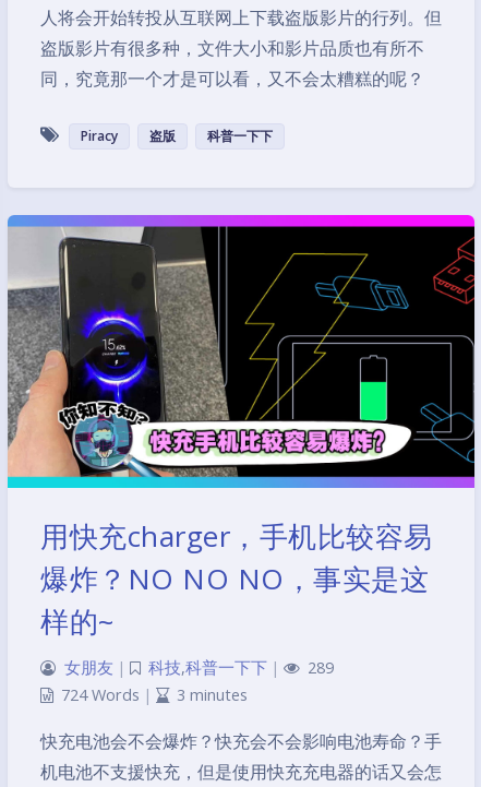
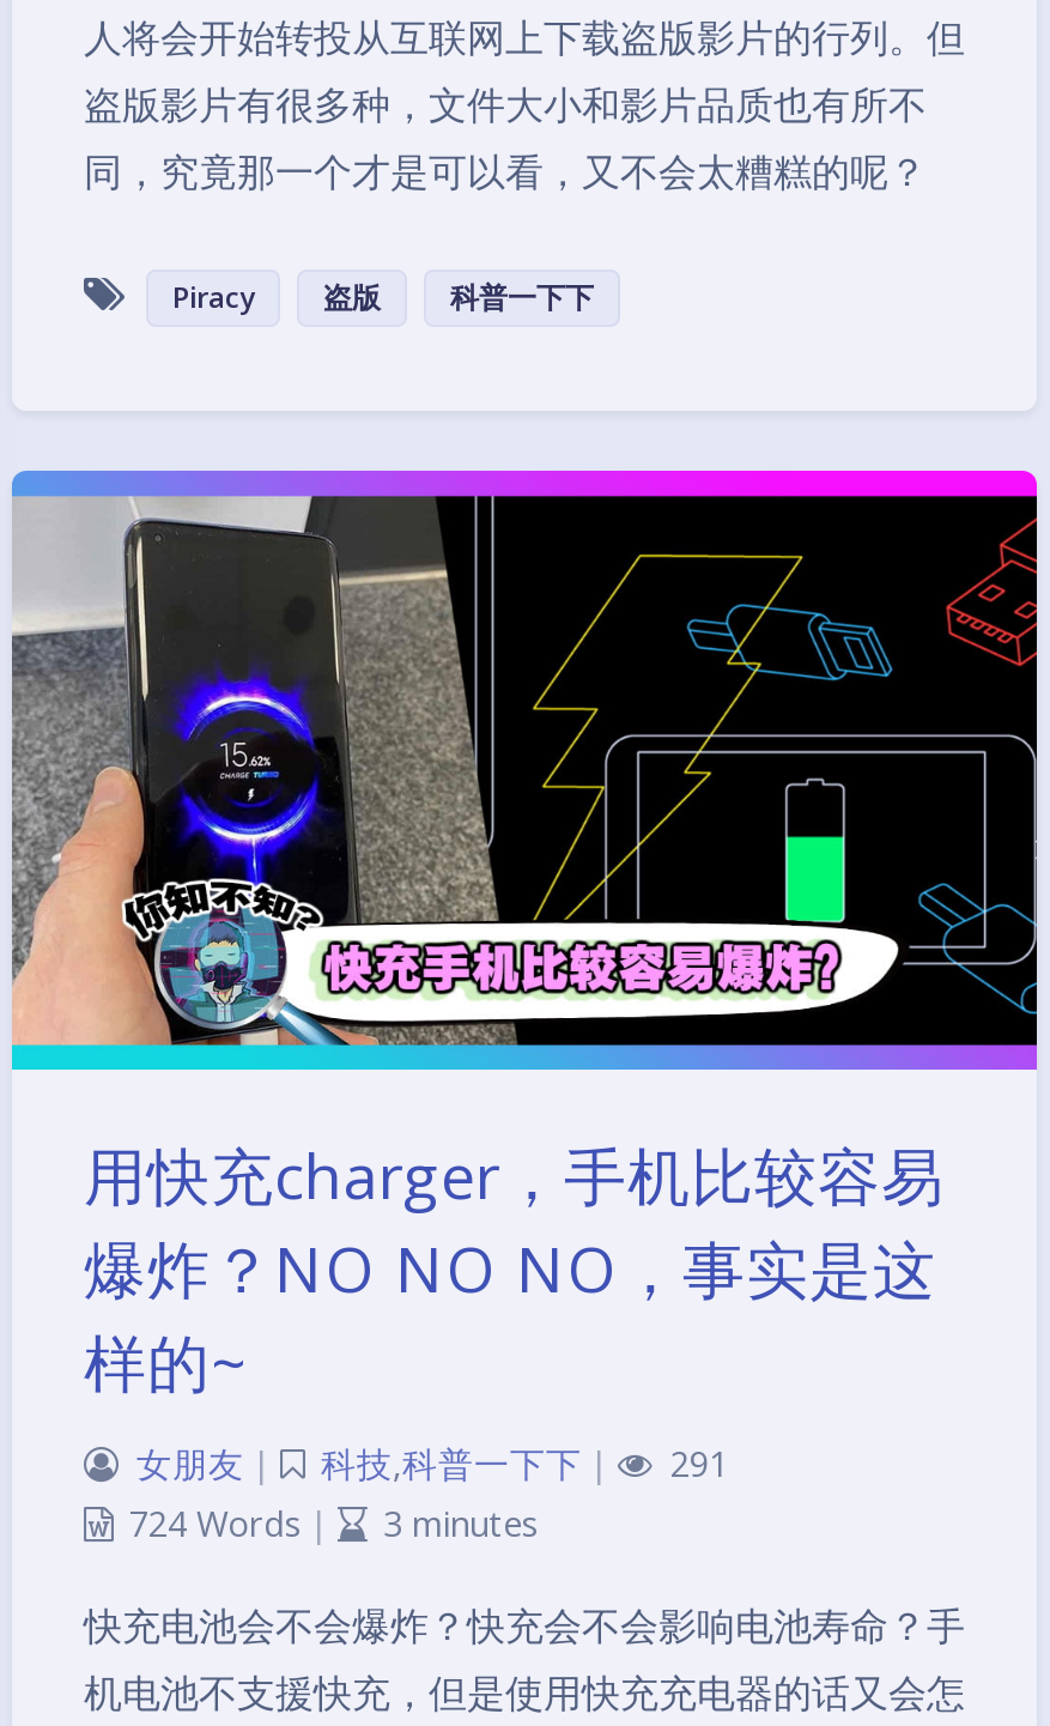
[303,657,334,678] 289 -> [661,1441,728,1486] 291

